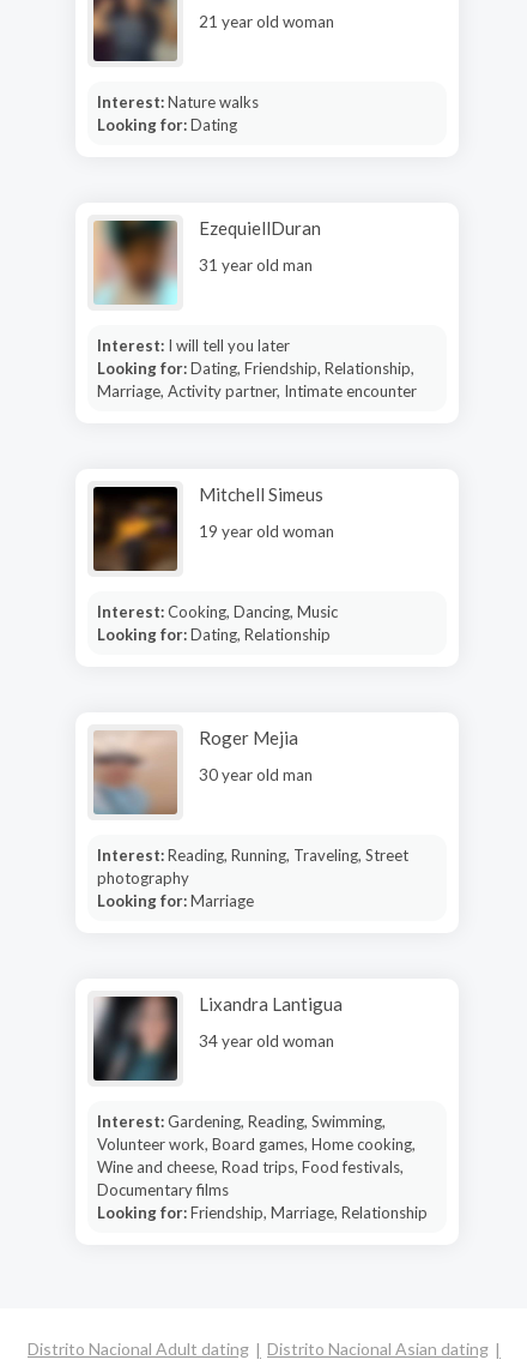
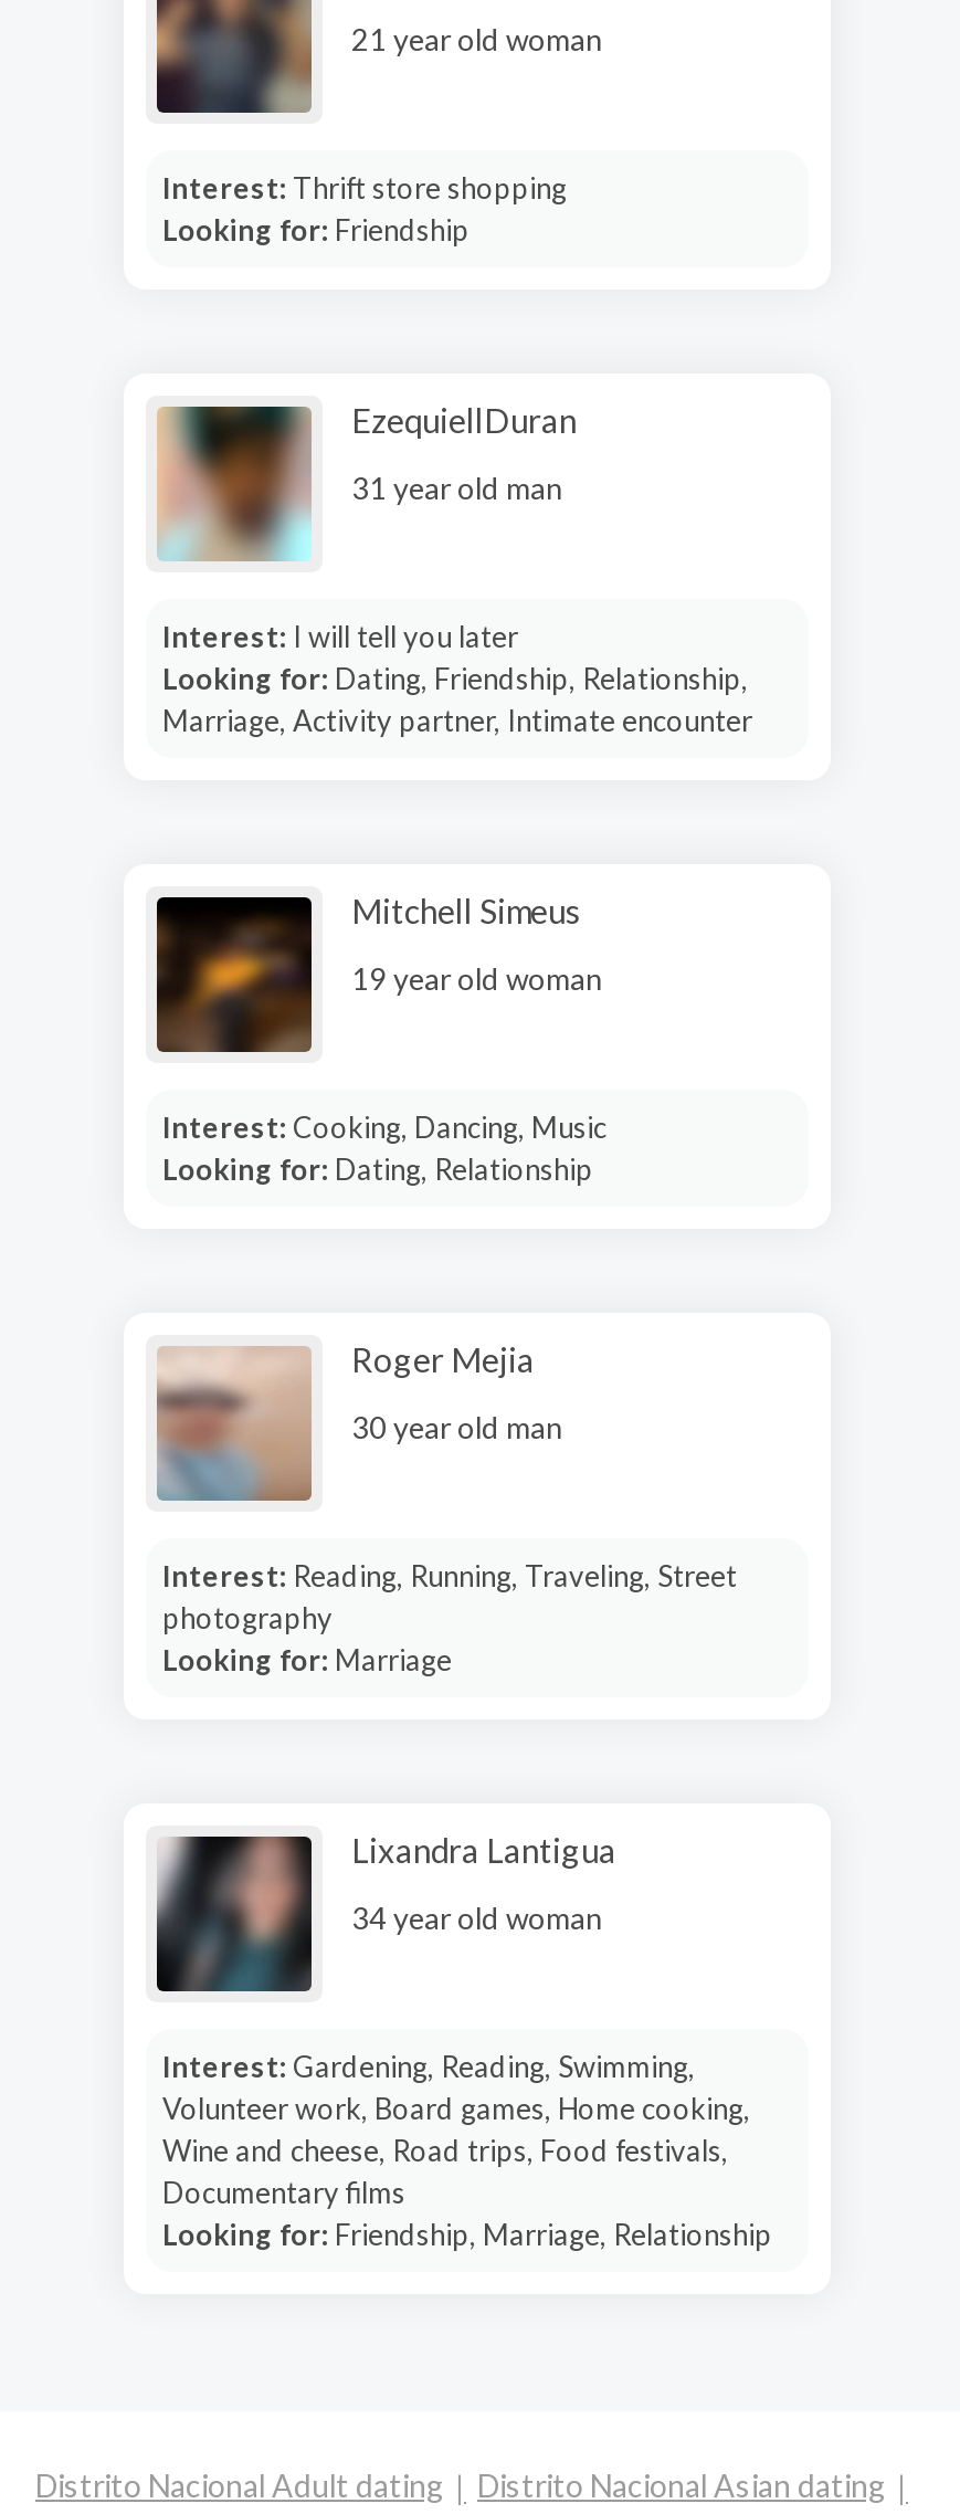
[96,92,258,134] Interest: Nature walks | Looking for: Dating -> [162,169,567,246] Interest: Thrift store shopping | Looking for: Friendship

